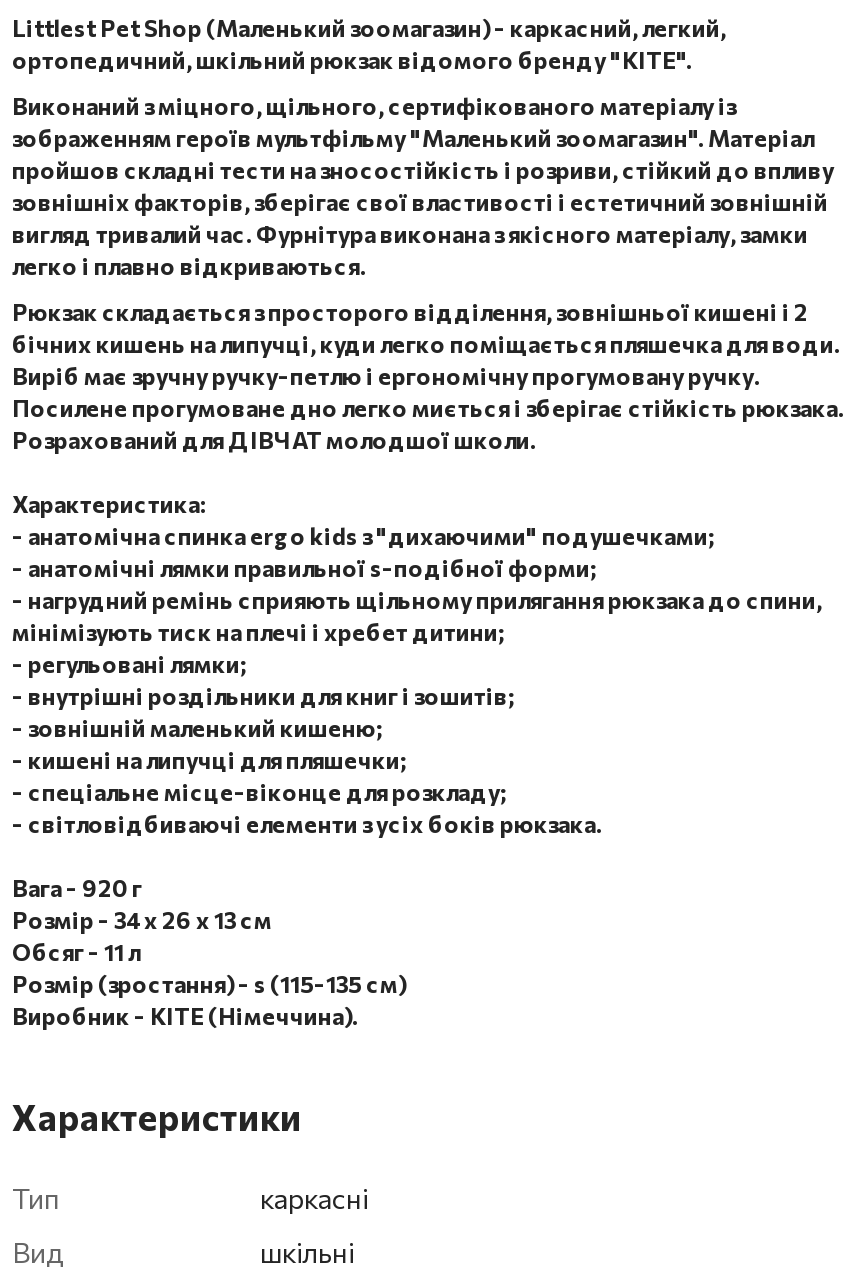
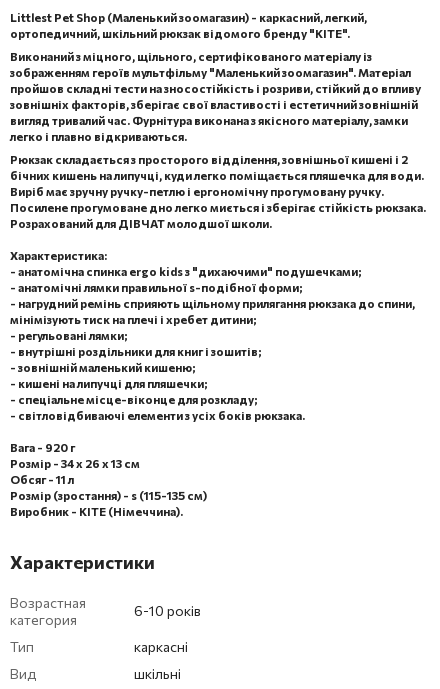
none -> [10,594,86,628] Возрастная | категория
none -> [134,602,201,619] 6-10 років

